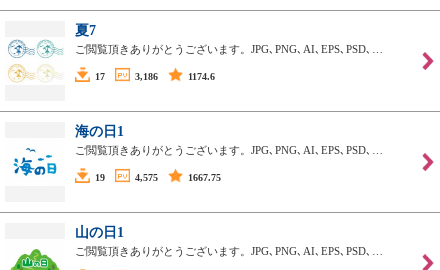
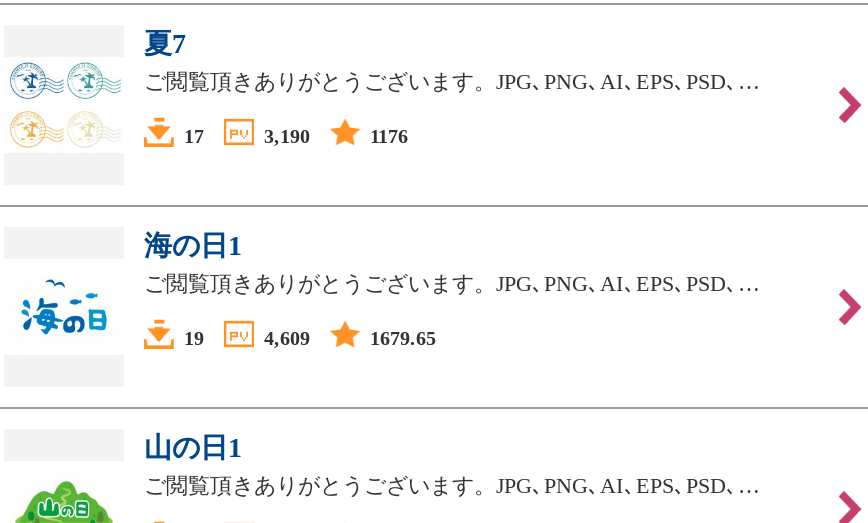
[135,71,158,82] 3,186 -> [264,125,310,147] 3,190
[188,71,215,82] 1174.6 -> [370,125,408,147] 1176
[135,172,158,183] 4,575 -> [264,327,310,349] 4,609
[188,172,221,183] 1667.75 -> [370,327,436,349] 1679.65

